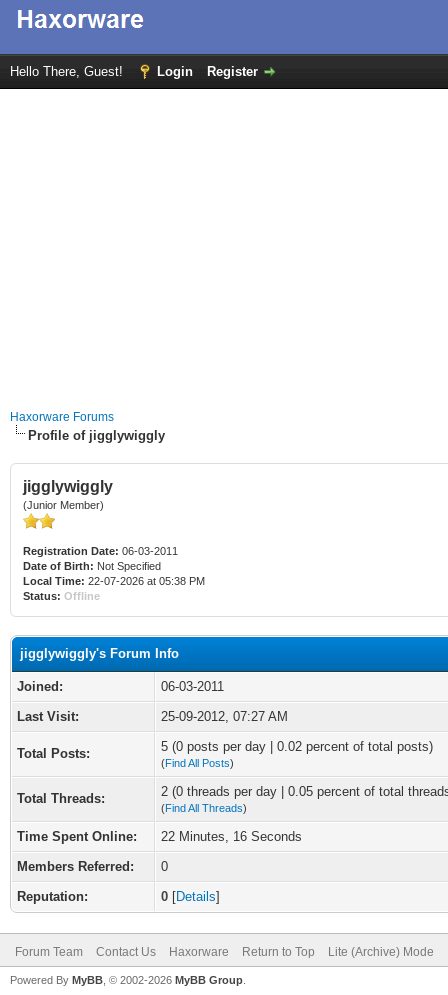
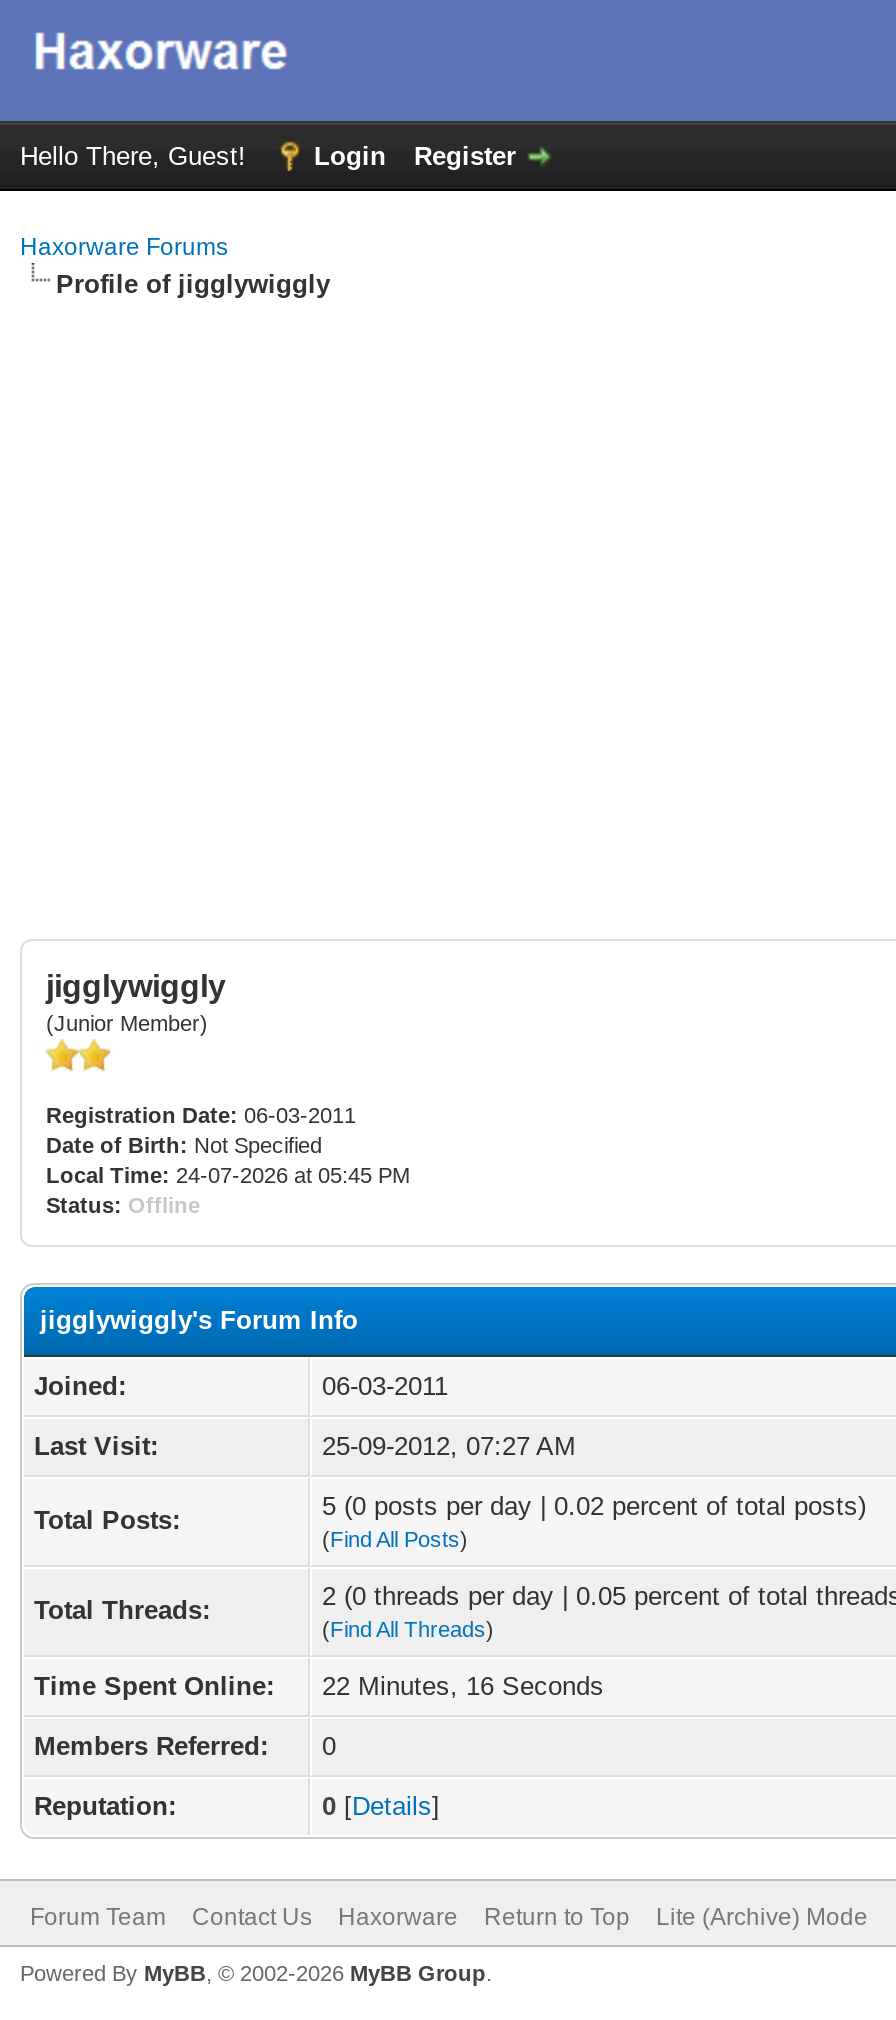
moved [10,410,165,443] -> [20,233,330,299]: Haxorware Forums | Profile of jigglywiggly
[23,575,205,587] Local Time: 22-07-2026 at 05:38 PM -> [46,1163,410,1187] Local Time: 24-07-2026 at 05:45 PM

